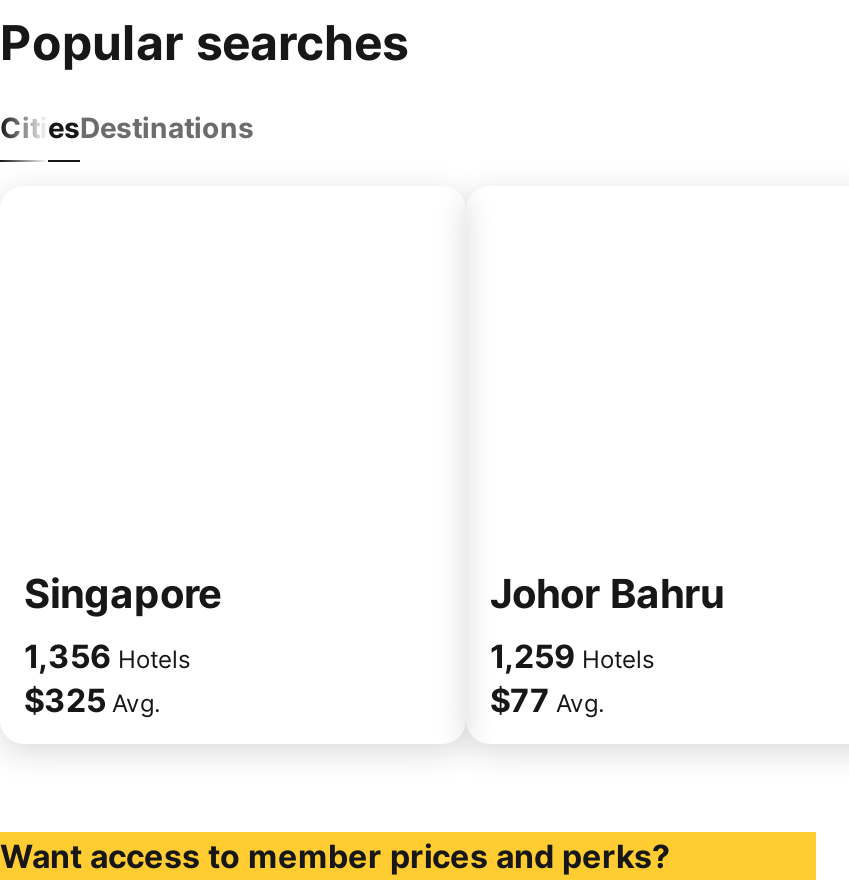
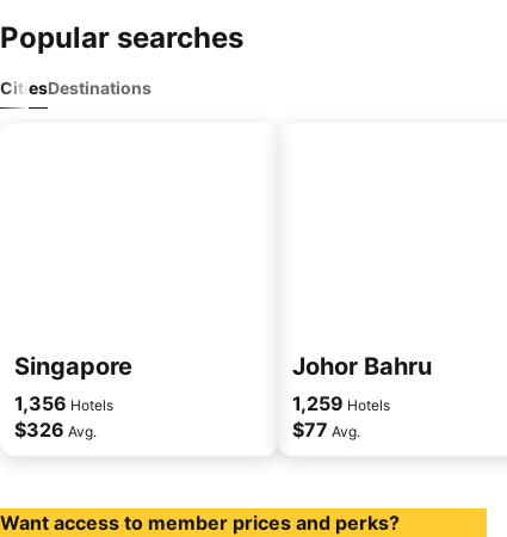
[24,680,160,720] $325 Avg. -> [14,418,97,442] $326 Avg.

